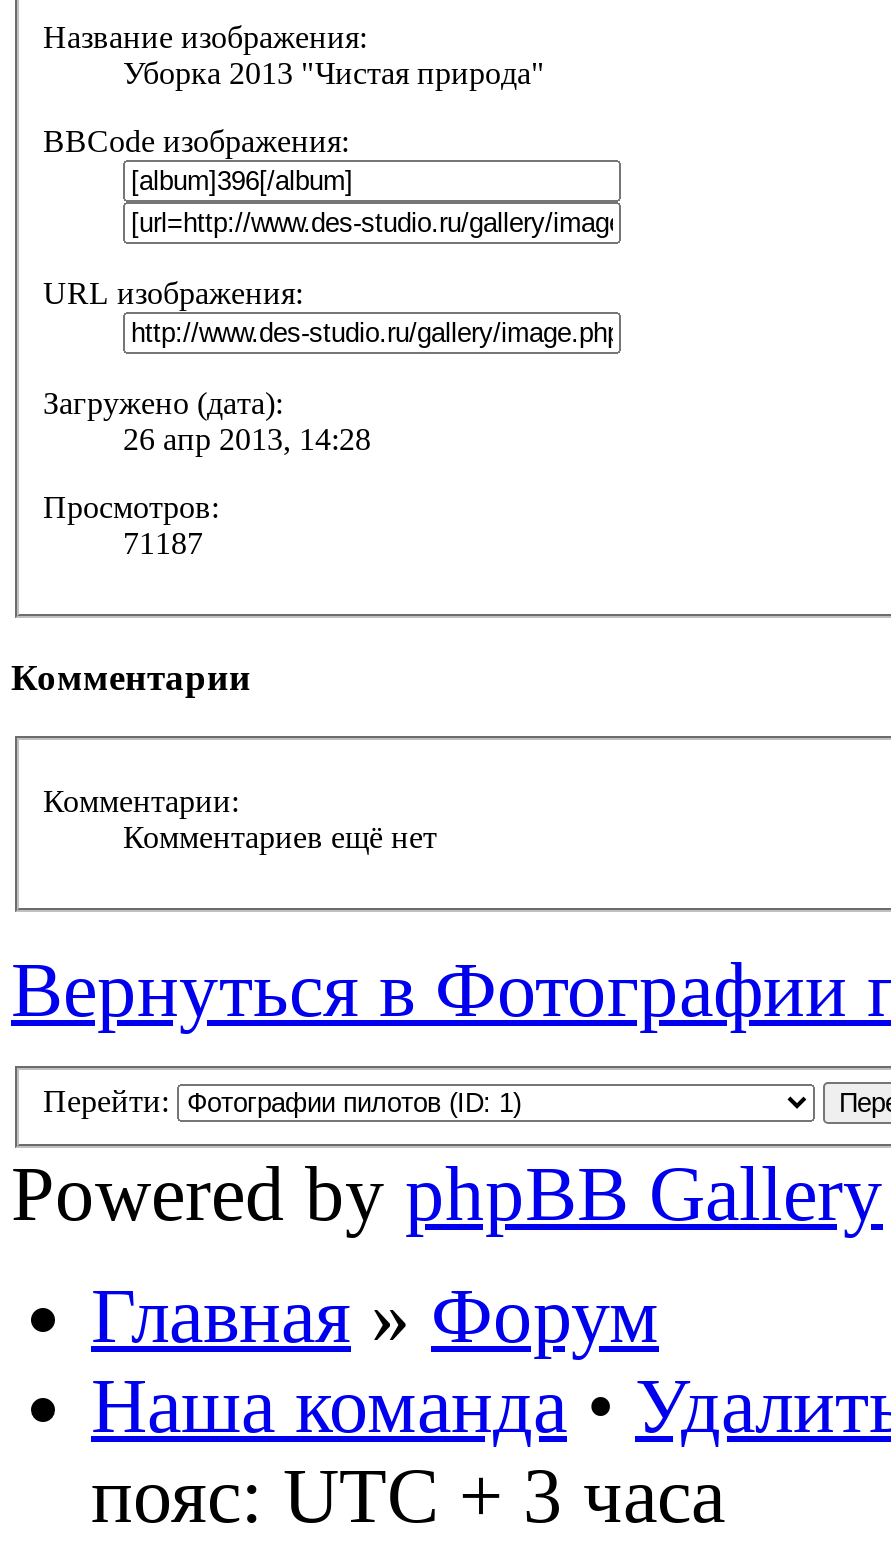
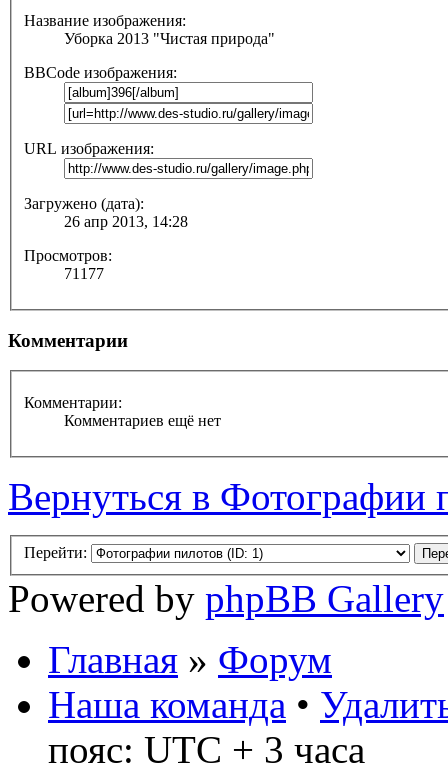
[123,526,203,560] 71187 -> [64,265,104,282] 71177

